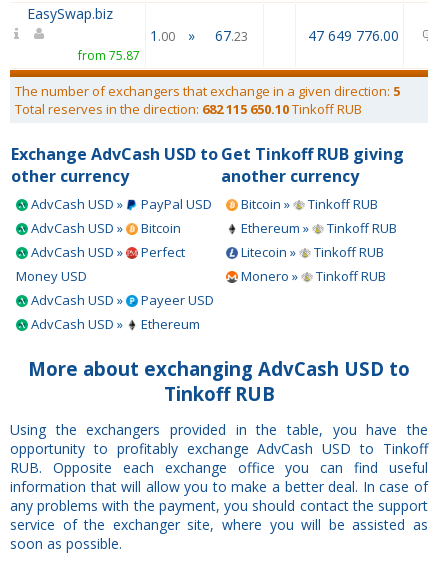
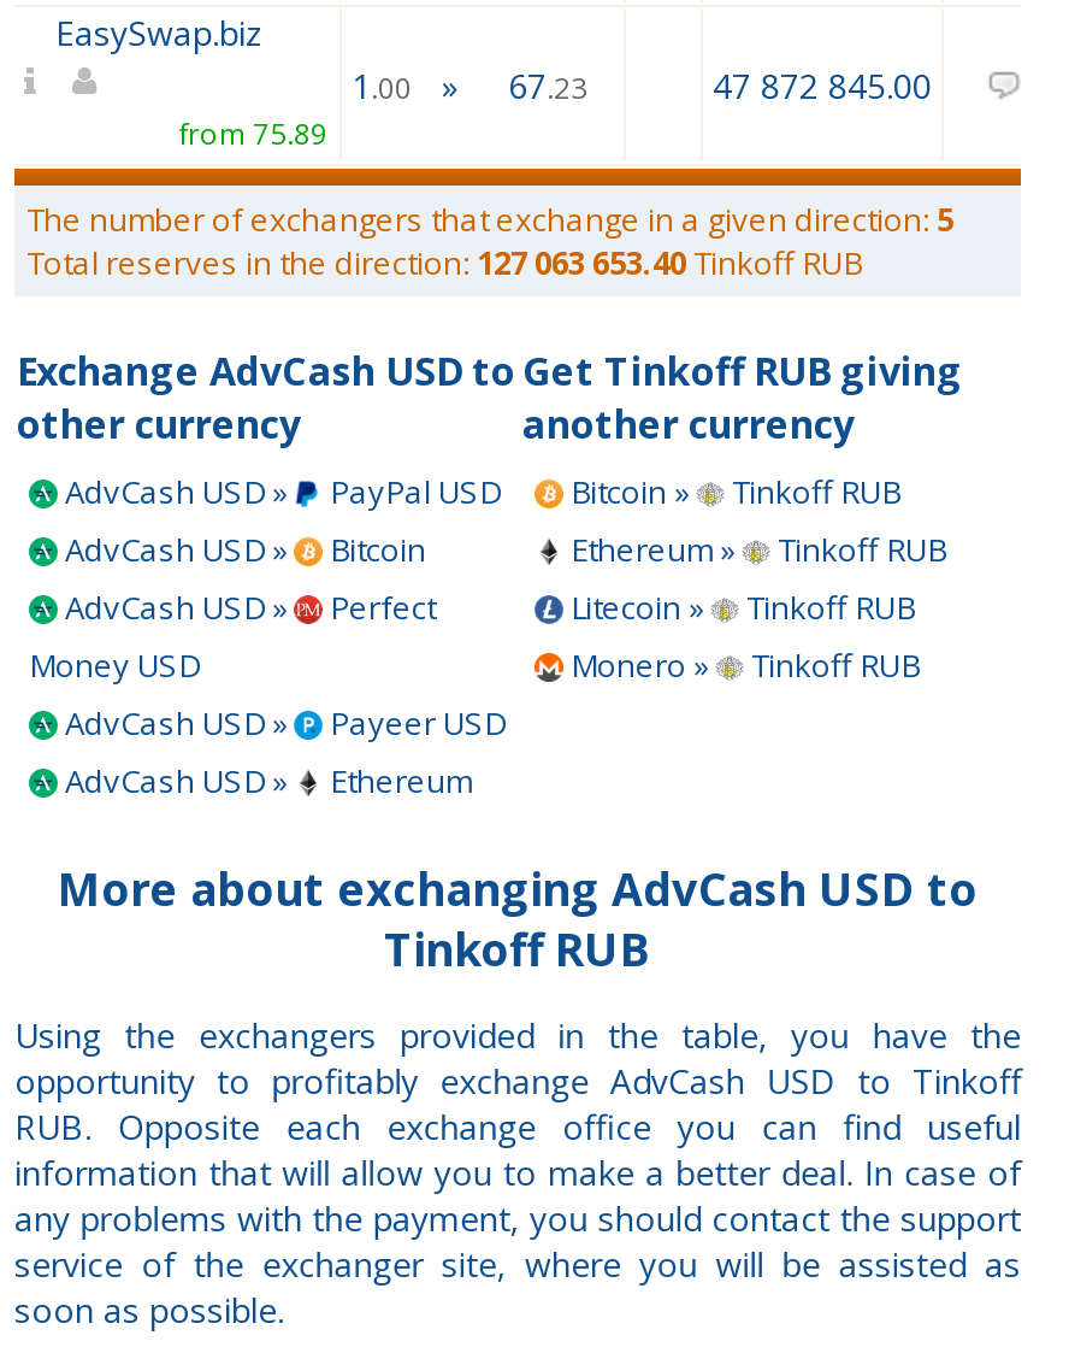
[308,26,399,45] 47 649 776.00 -> [713,62,932,108] 47 872 845.00
[78,47,140,64] from 75.87 -> [178,113,327,154] from 75.89
[15,100,362,118] Total reserves in the direction: 682 115 650.10 Tinkoff RUB -> [26,240,862,284] Total reserves in the direction: 127 063 653.40 Tinkoff RUB

